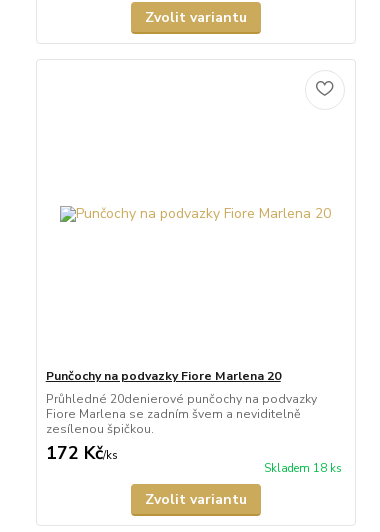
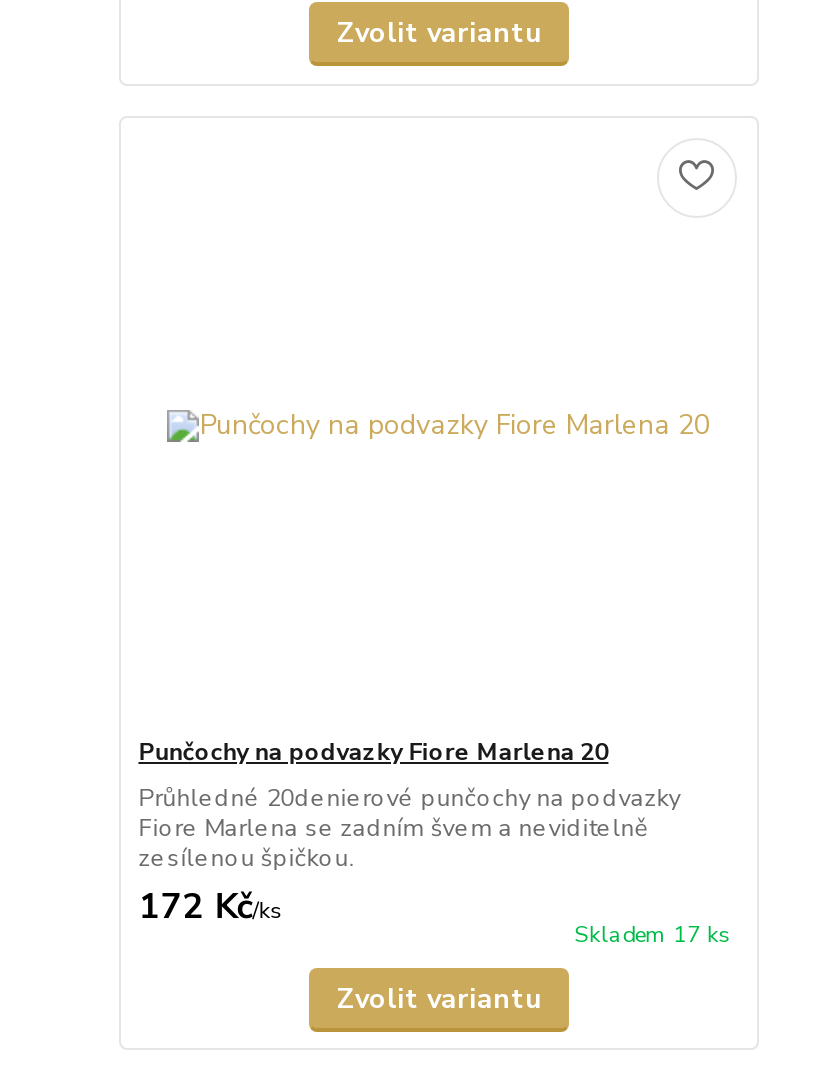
[264,461,342,476] Skladem 18 ks -> [575,919,731,949] Skladem 17 ks

